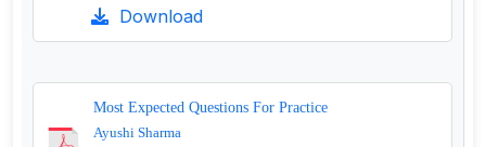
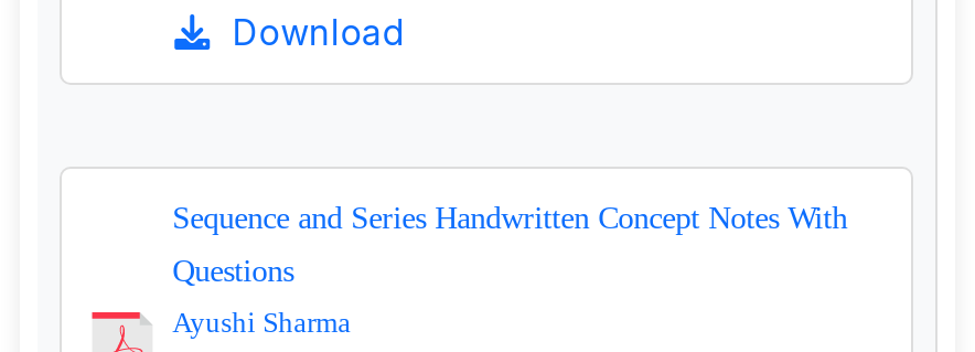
[93,98,328,115] Most Expected Questions For Practice -> [172,199,847,287] Sequence and Series Handwritten Concept Notes With | Questions

